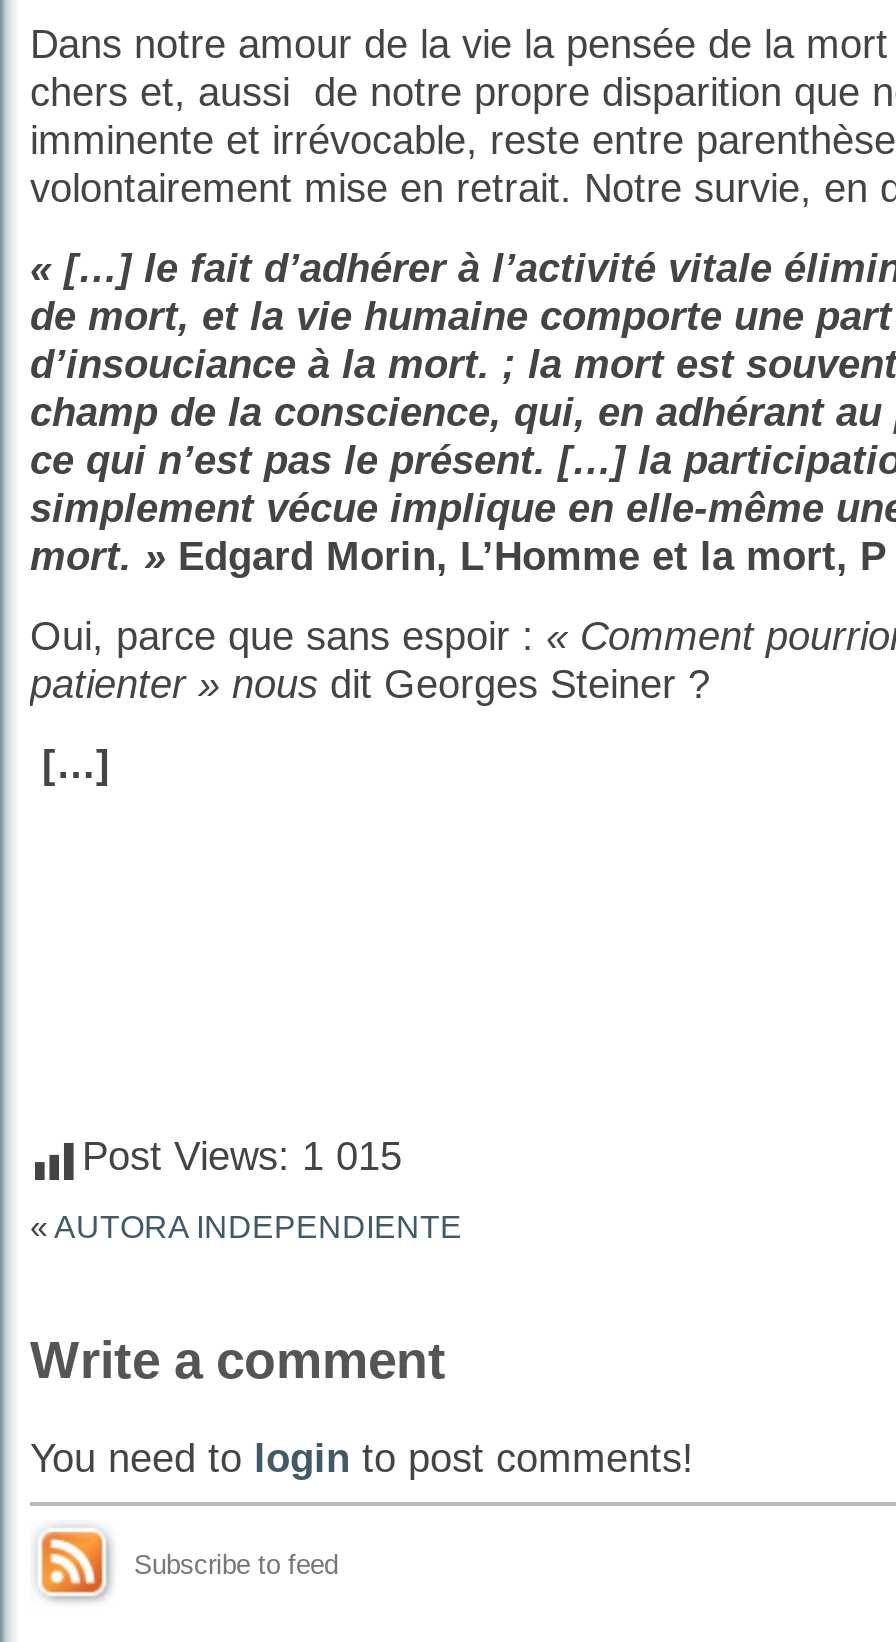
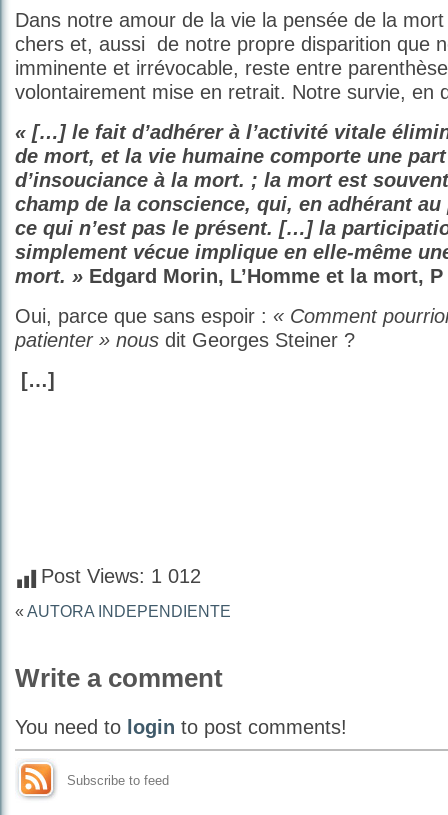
[82,1134,402,1178] Post Views: 1 015 -> [41,565,201,587] Post Views: 1 012

